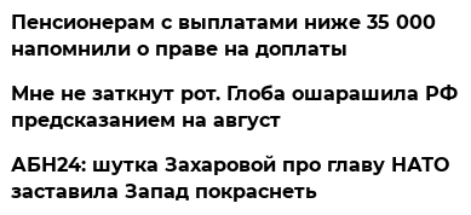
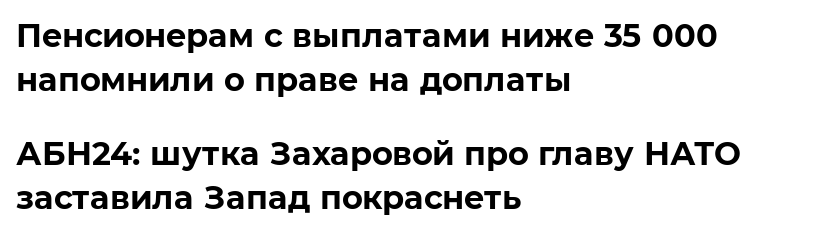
[11,82,458,132] Мне не заткнут рот. Глоба ошарашила РФ | предсказанием на август -> none

